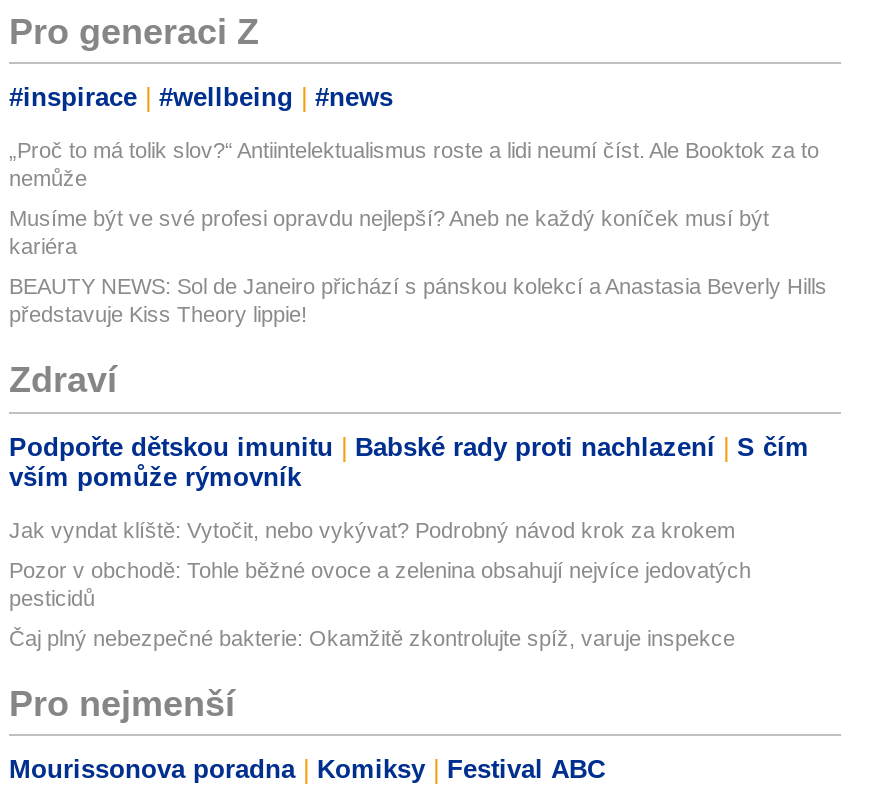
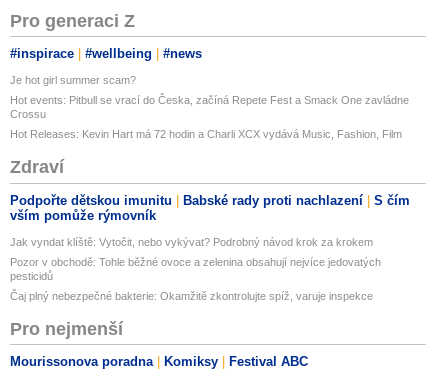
[9,139,819,191] „Proč to má tolik slov?“ Antiintelektualismus roste a lidi neumí číst. Ale Booktok za to | nemůže -> [10,74,136,86] Je hot girl summer scam?
[9,207,769,259] Musíme být ve své profesi opravdu nejlepší? Aneb ne každý koníček musí být | kariéra -> [10,94,409,120] Hot events: Pitbull se vrací do Česka, začíná Repete Fest a Smack One zavládne | Crossu
[9,275,827,327] BEAUTY NEWS: Sol de Janeiro přichází s pánskou kolekcí a Anastasia Beverly Hills | představuje Kiss Theory lippie! -> [10,128,402,140] Hot Releases: Kevin Hart má 72 hodin a Charli XCX vydává Music, Fashion, Film

